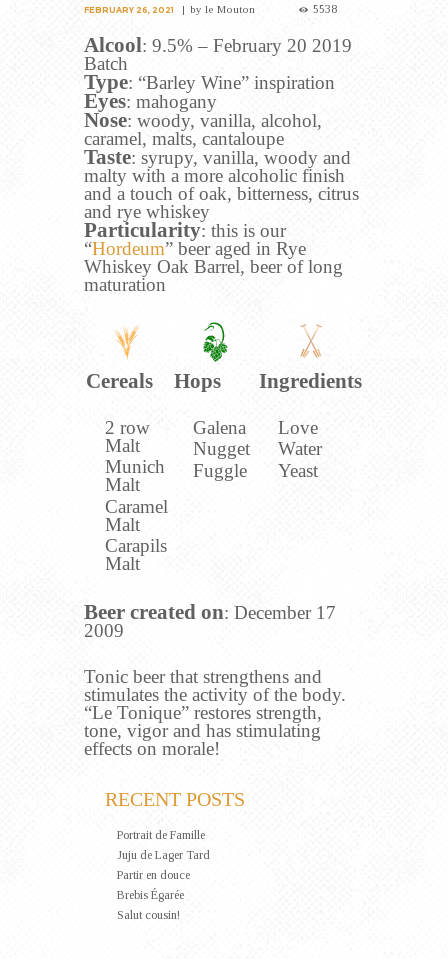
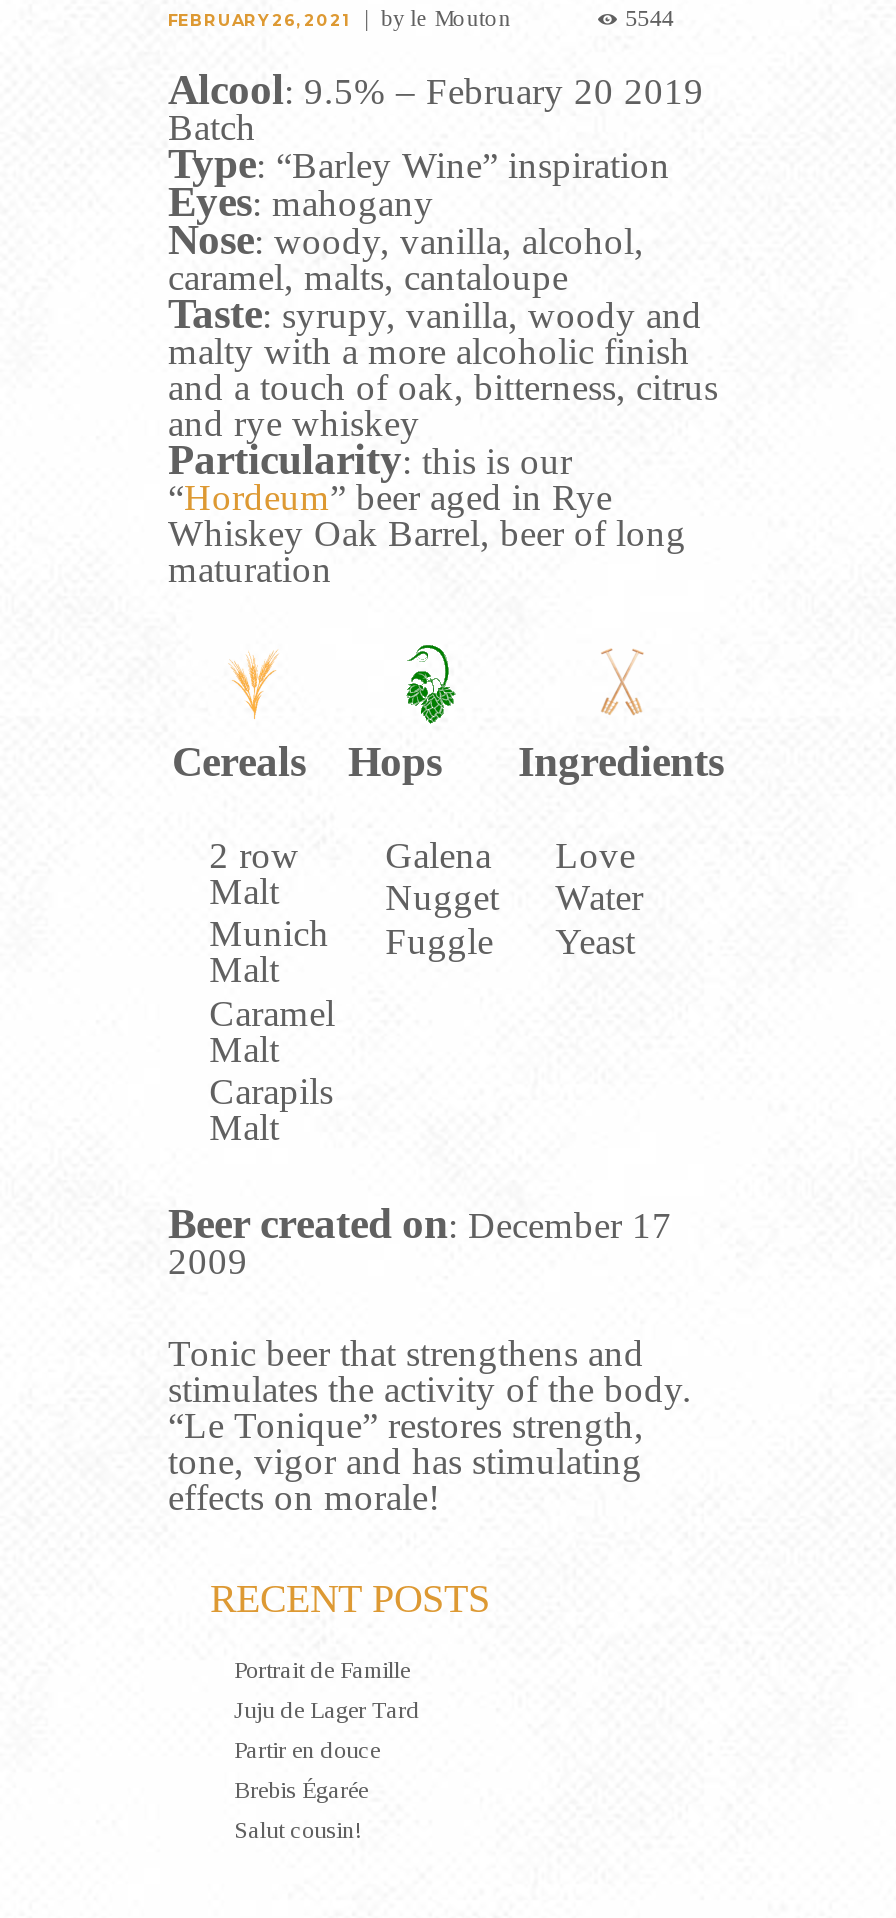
[313,2,337,16] 5538 -> [625,4,673,32] 5544

